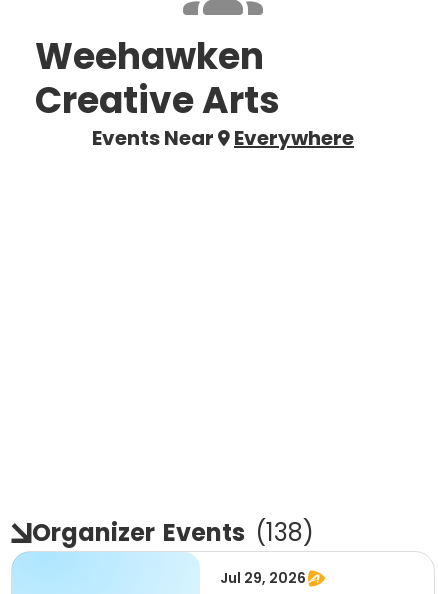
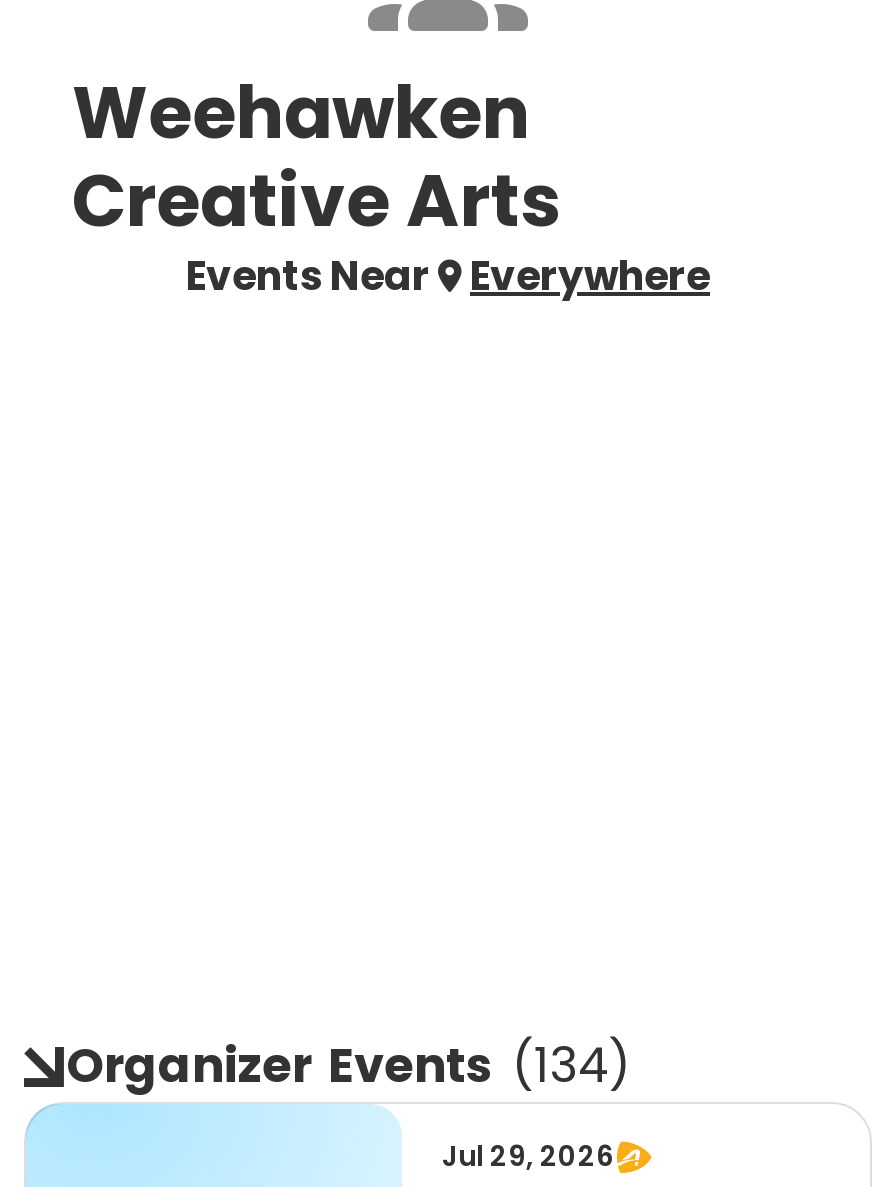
[32,516,314,549] Organizer Events (138) -> [66,1032,630,1098] Organizer Events (134)

